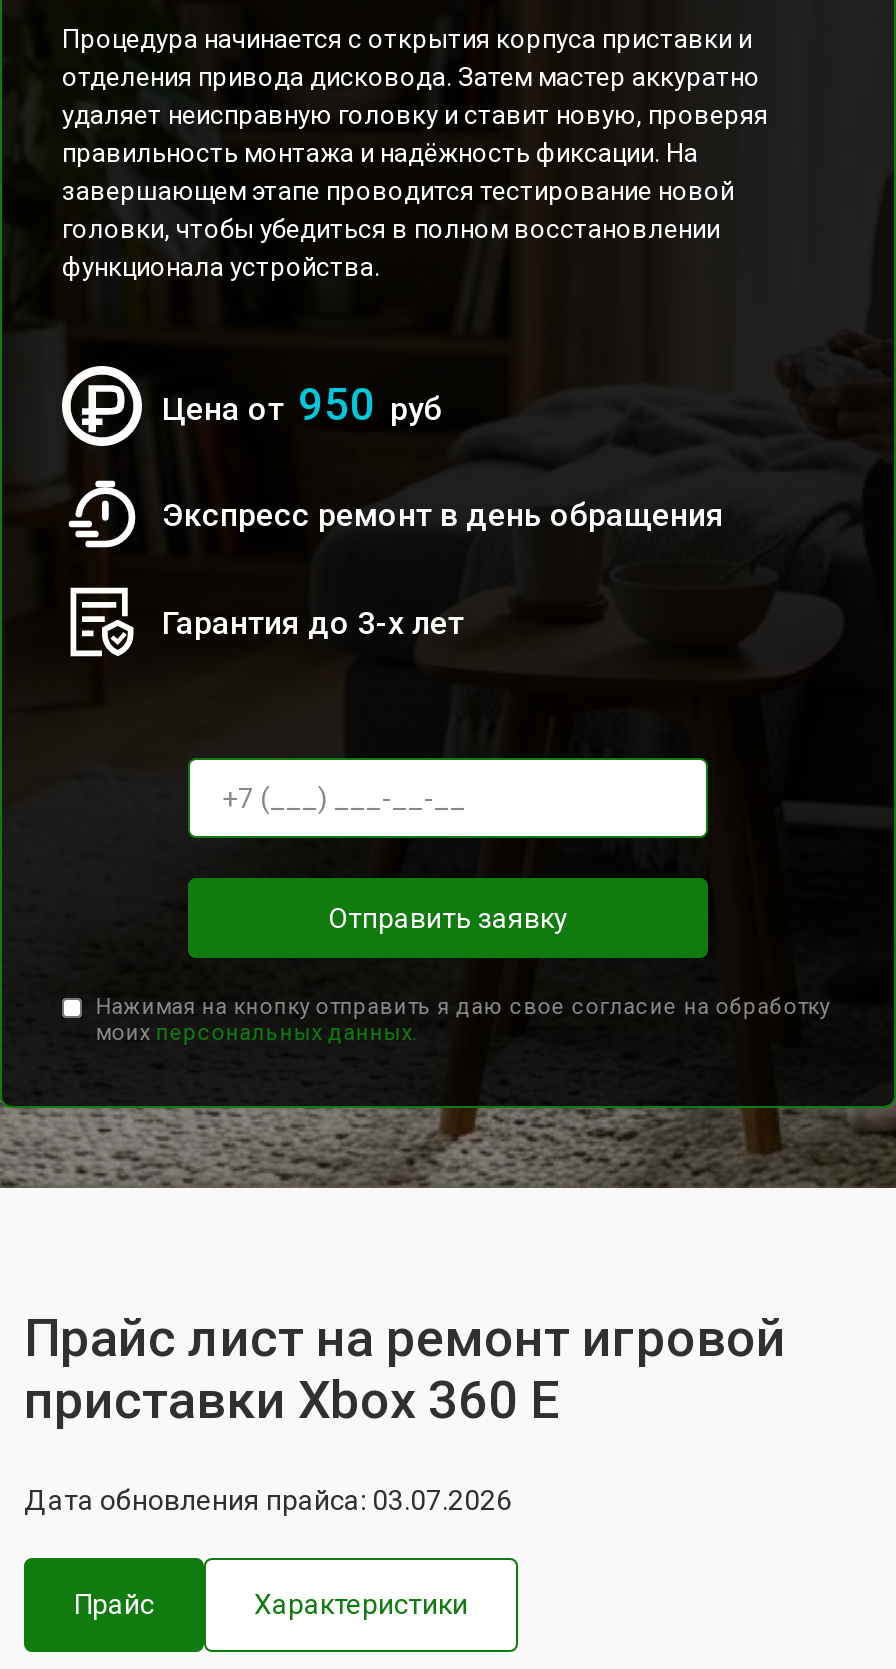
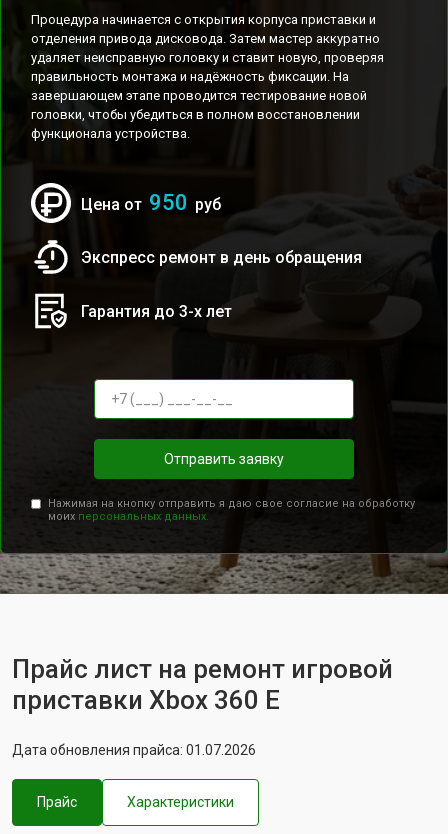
[24,1484,512,1516] Дата обновления прайса: 03.07.2026 -> [12,742,256,758] Дата обновления прайса: 01.07.2026

